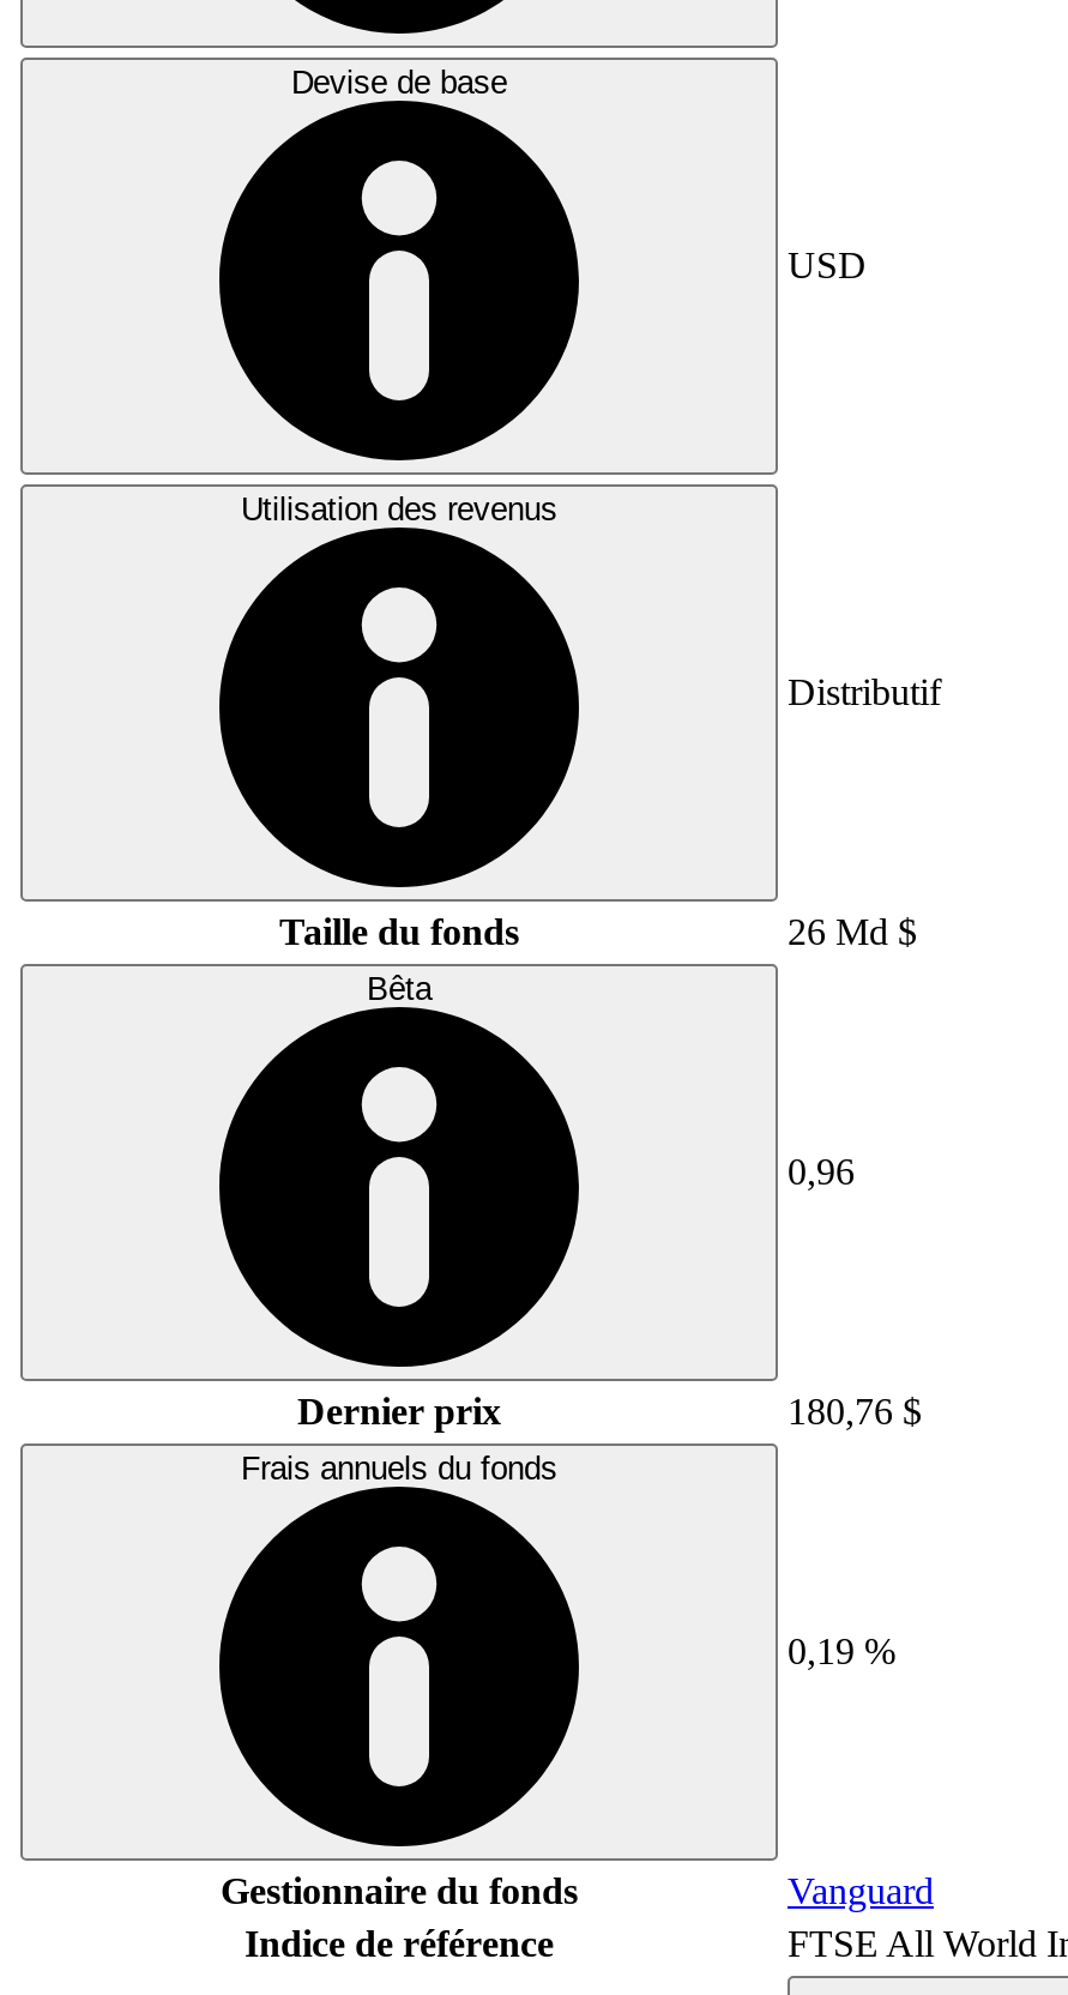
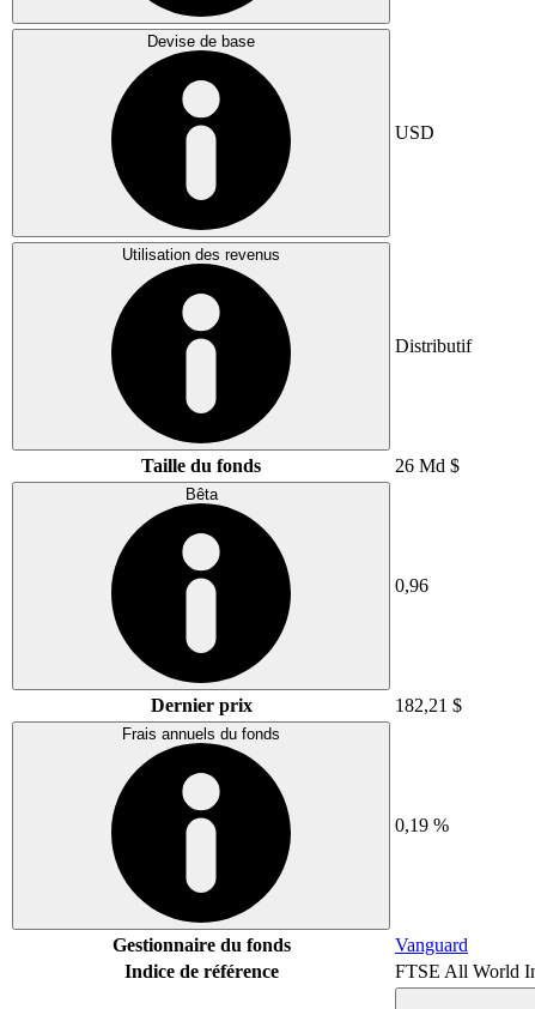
[788,1390,922,1431] 180,76 $ -> [395,695,462,715] 182,21 $

